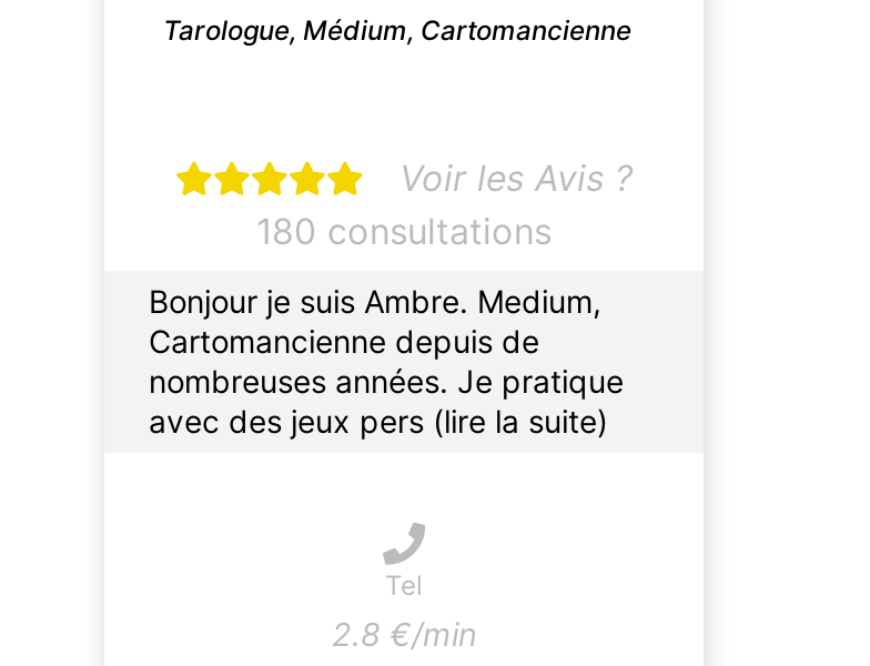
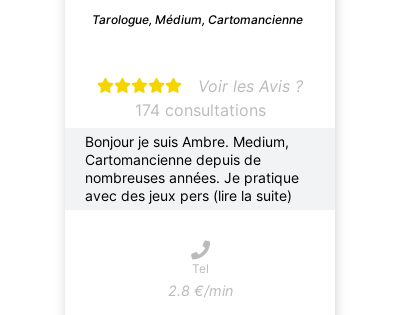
[256,209,552,254] 180 consultations -> [134,100,265,120] 174 consultations

